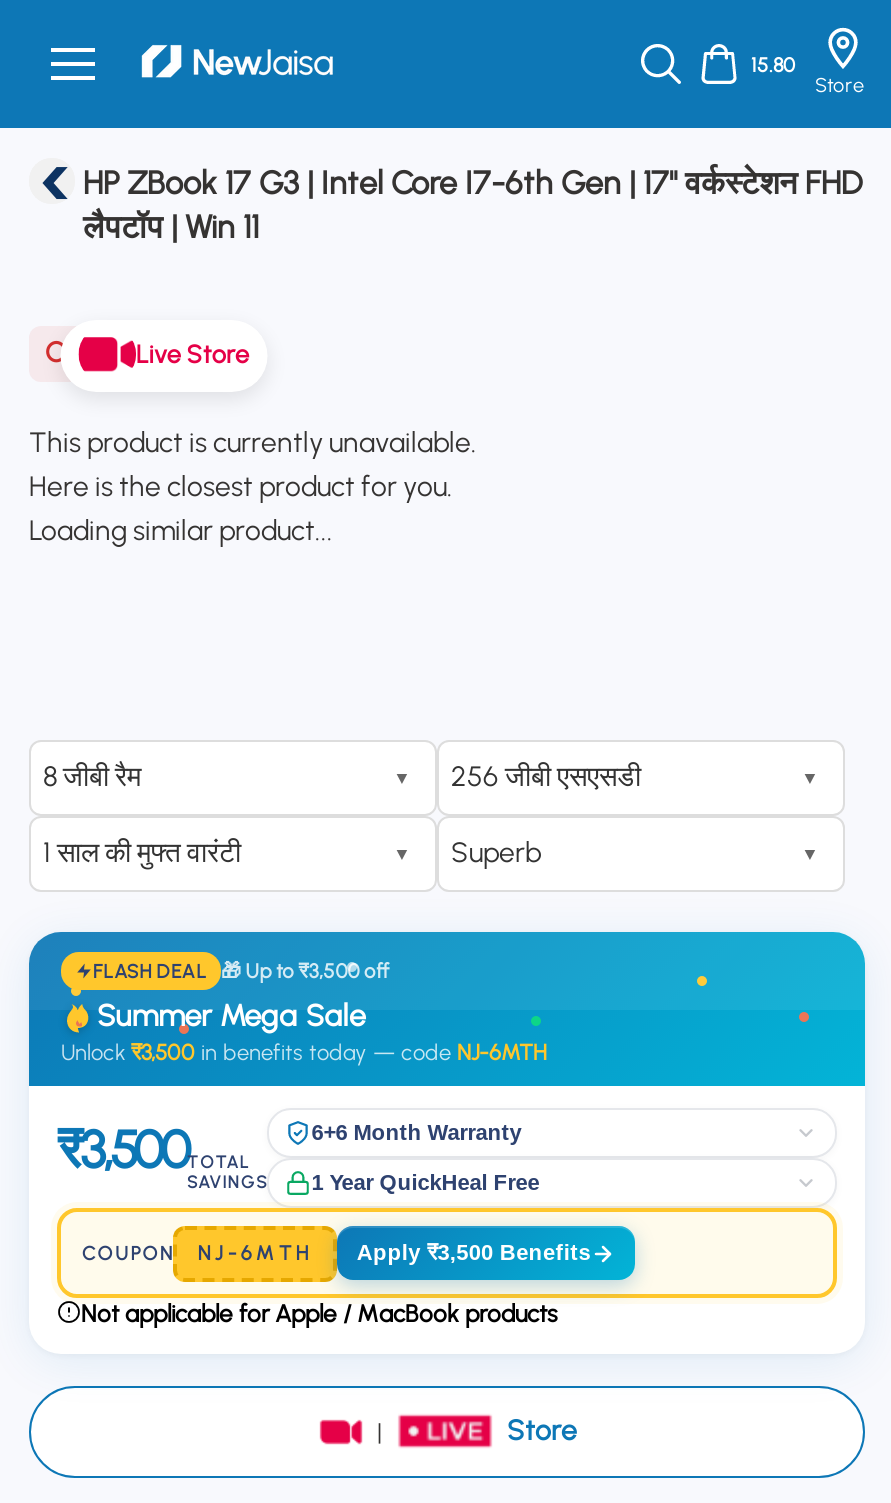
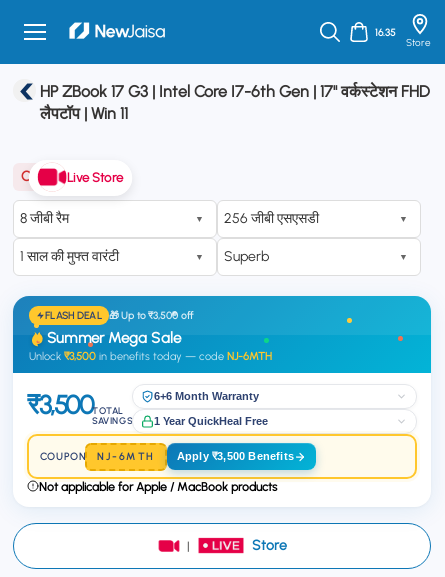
[751,51,795,77] 15.80 -> [375,25,396,38] 16.35
[29,426,477,548] This product is currently unavailable. | Here is the closest product for you. | Loading similar product... -> none

